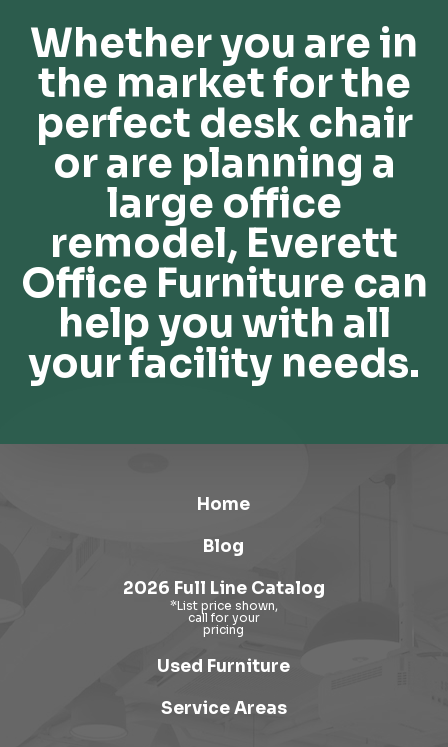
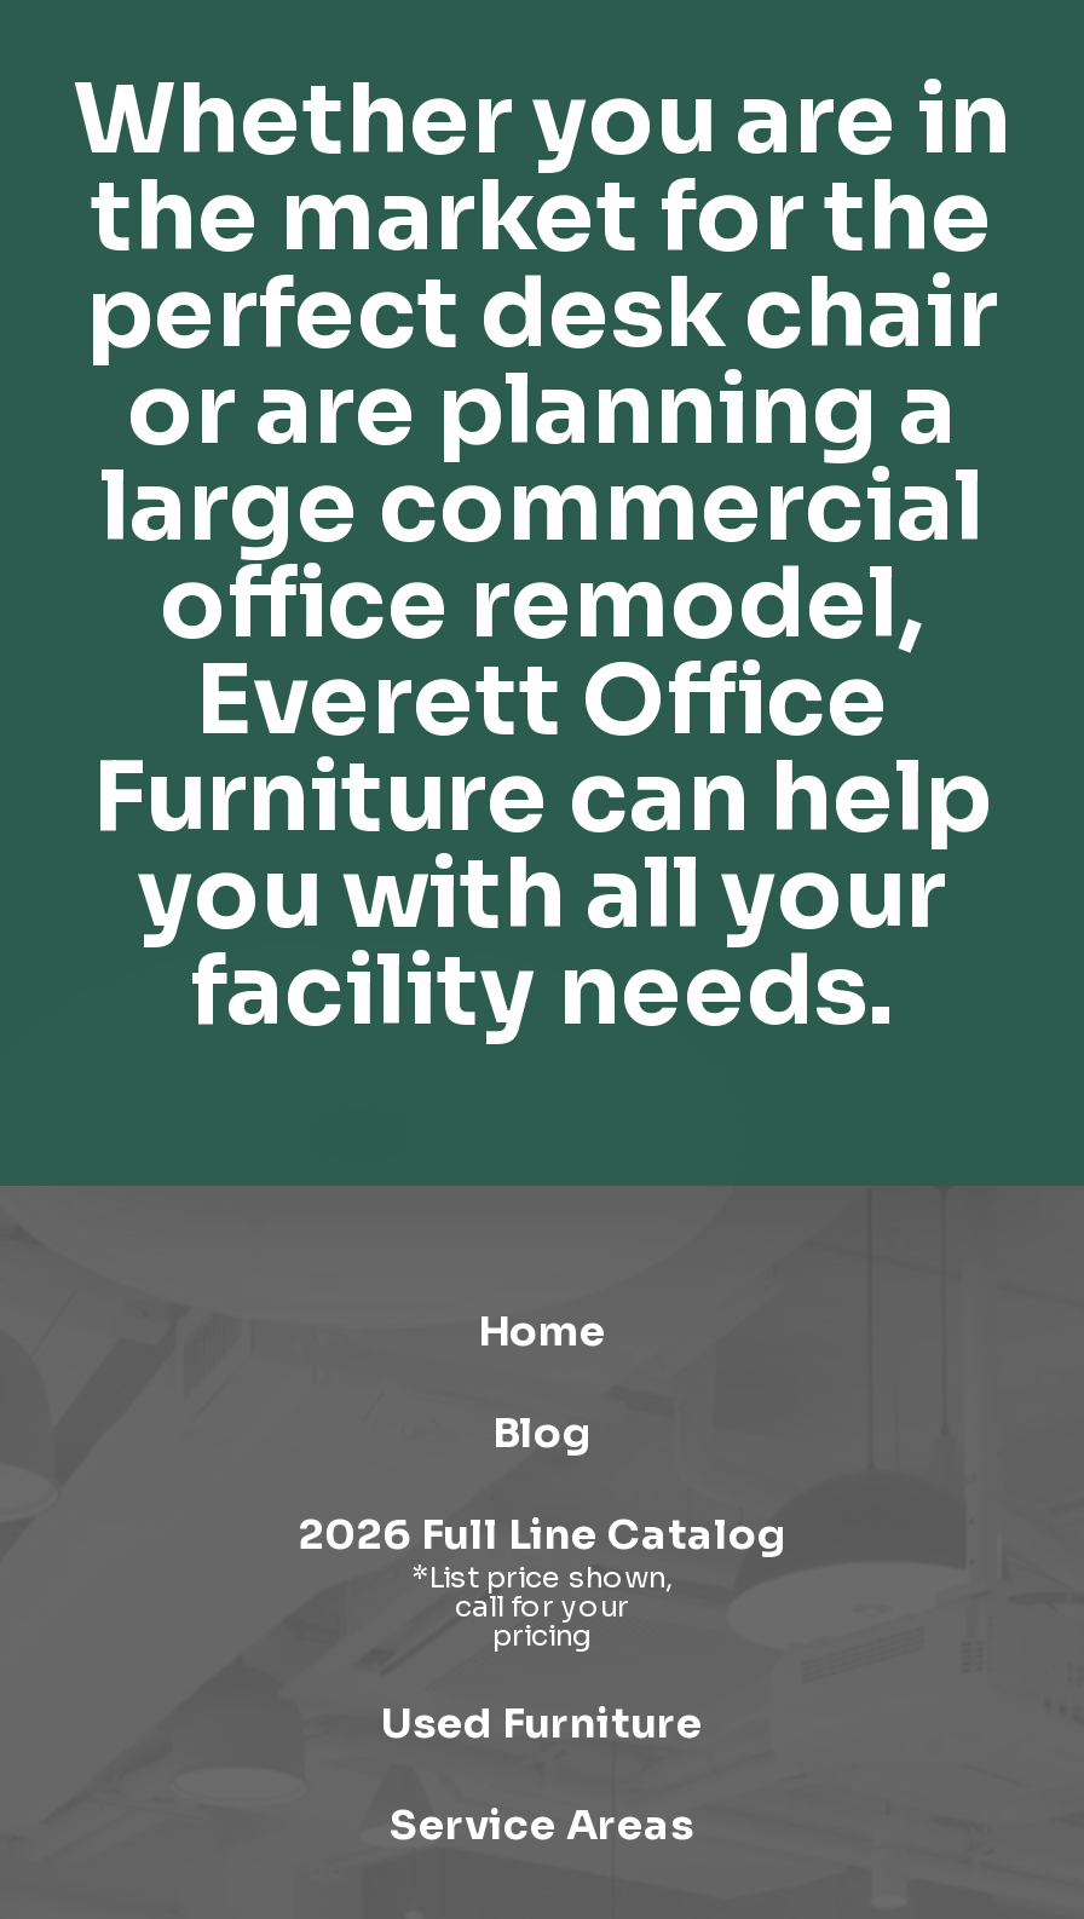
[20,178,427,389] large office | remodel, Everett | Office Furniture can | help you with all | your facility needs. -> [92,445,992,1053] large commercial | office remodel, | Everett Office | Furniture can help | you with all your | facility needs.

